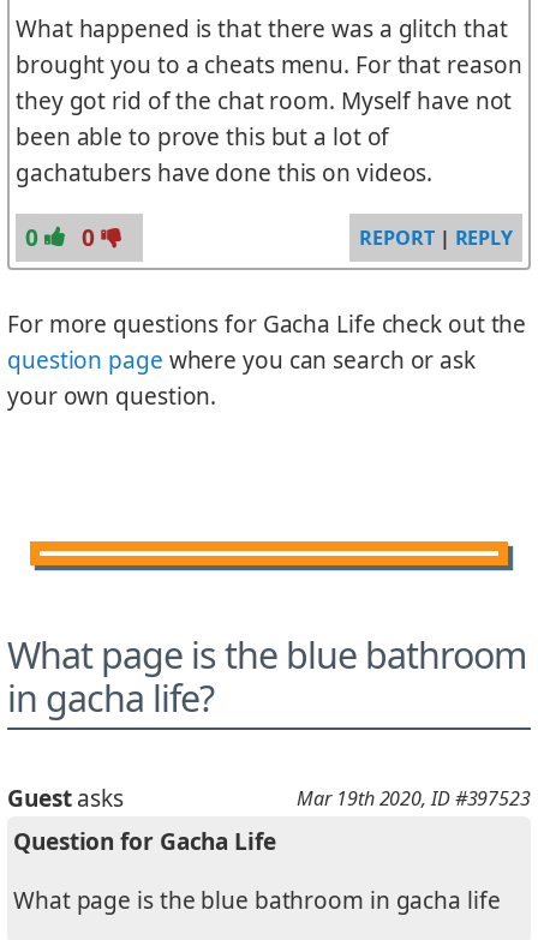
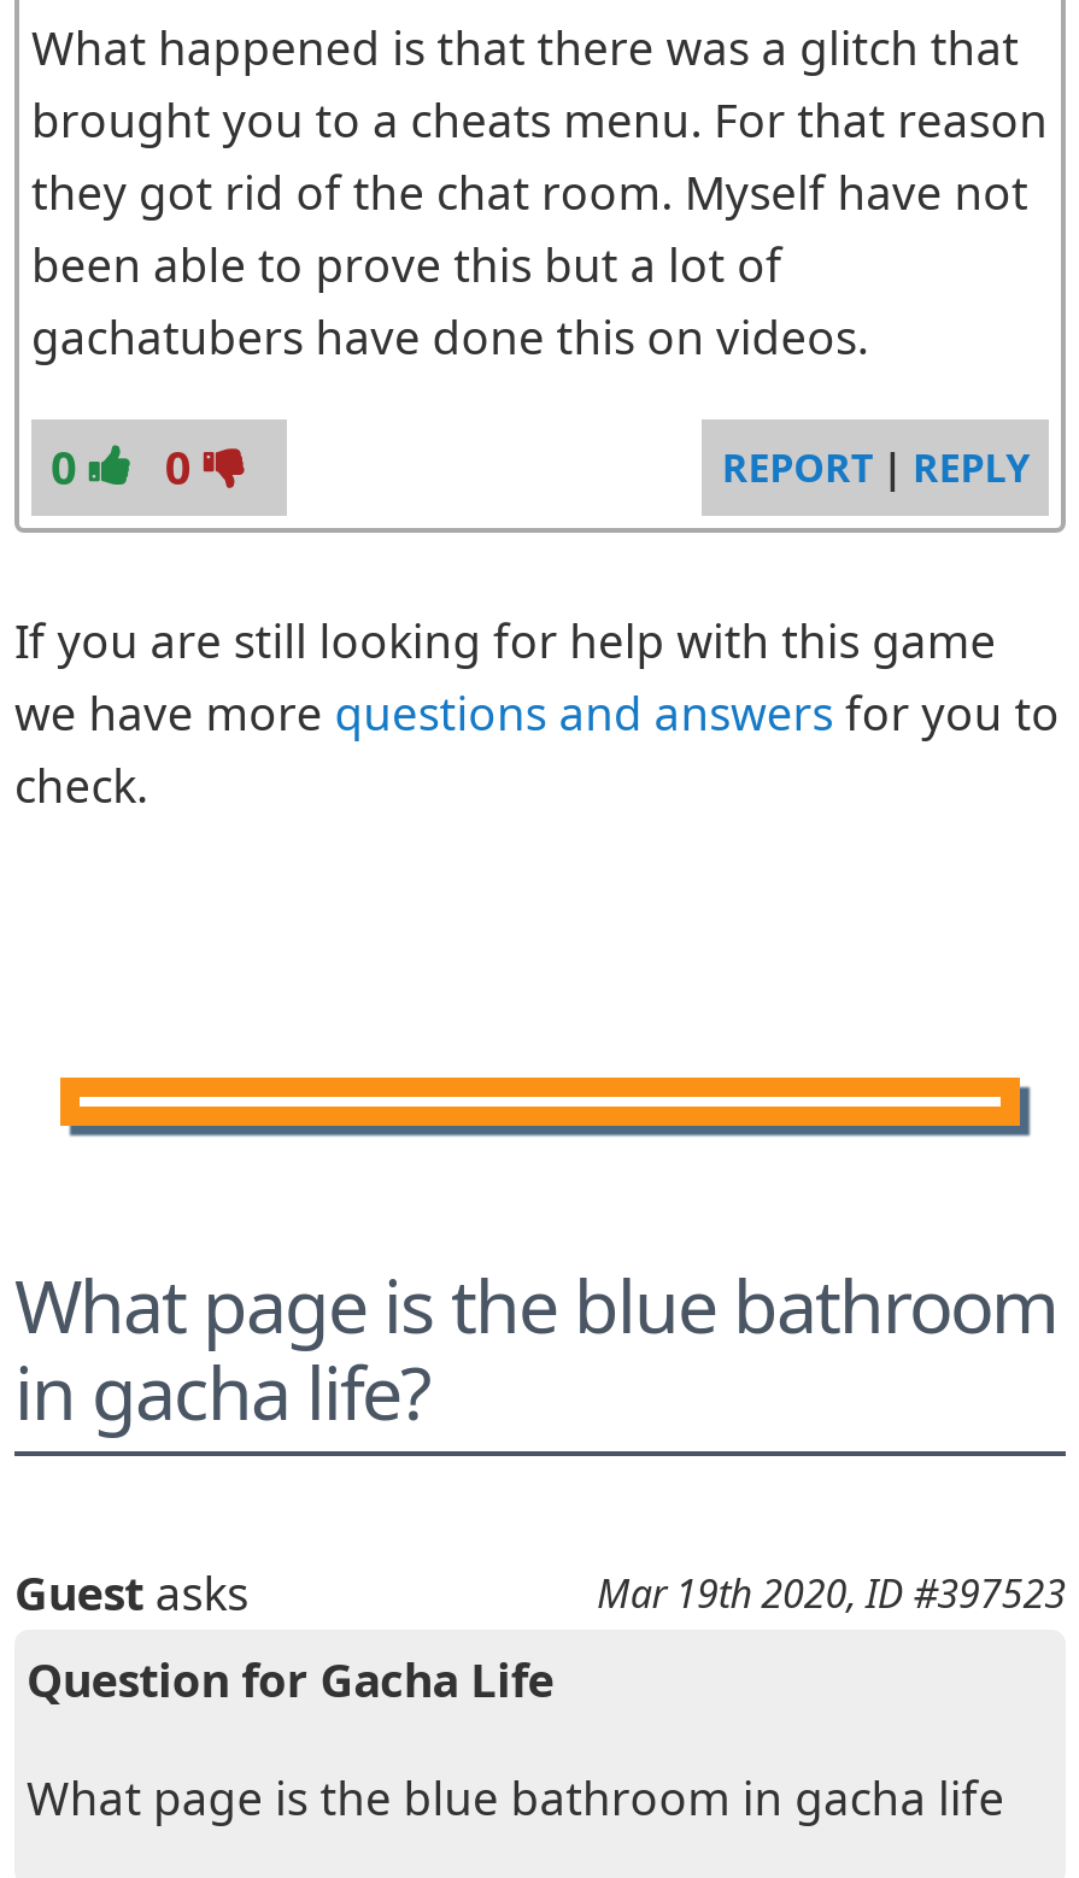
[7,308,526,412] For more questions for Gacha Life check out the | question page where you can search or ask | your own question. -> [14,610,1060,817] If you are still looking for help with this game | we have more questions and answers for you to | check.

